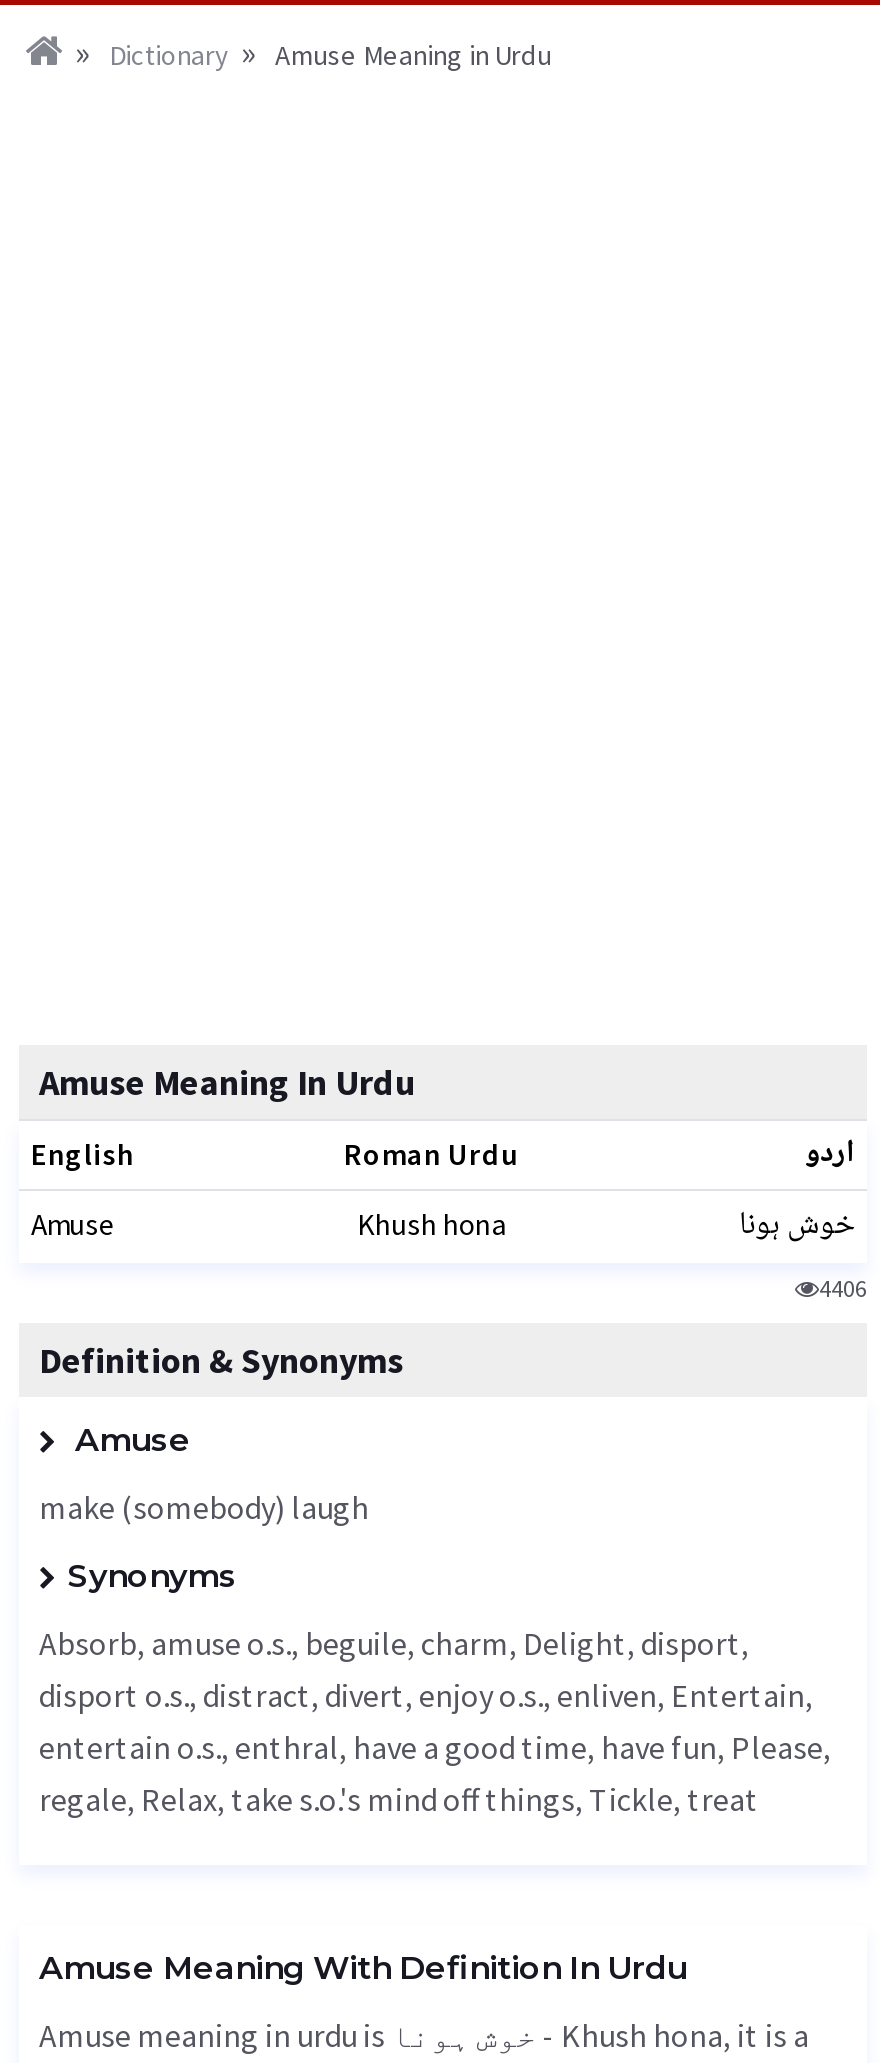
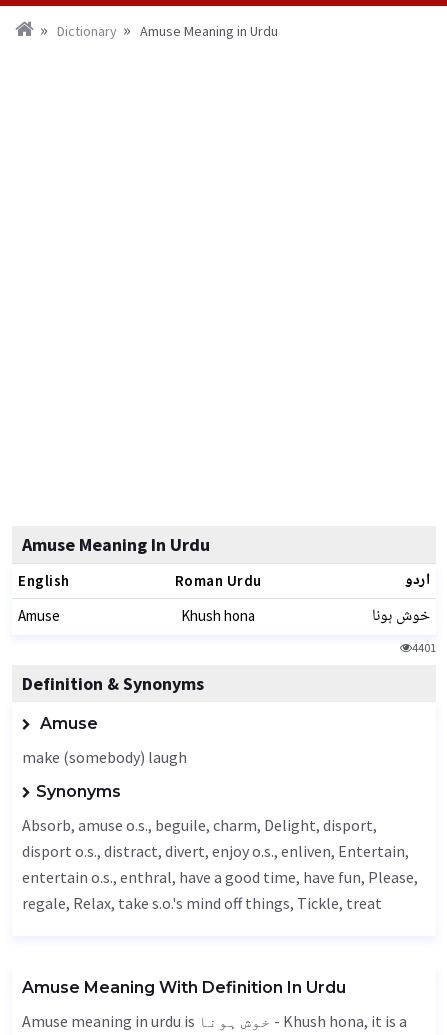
[819,1273,867,1303] 4406 -> [412,640,436,655] 4401

